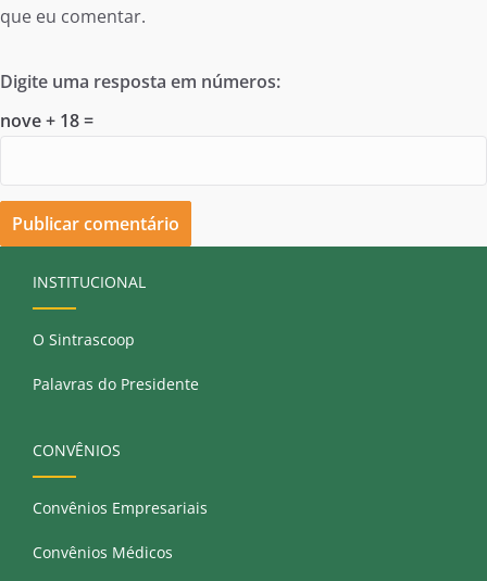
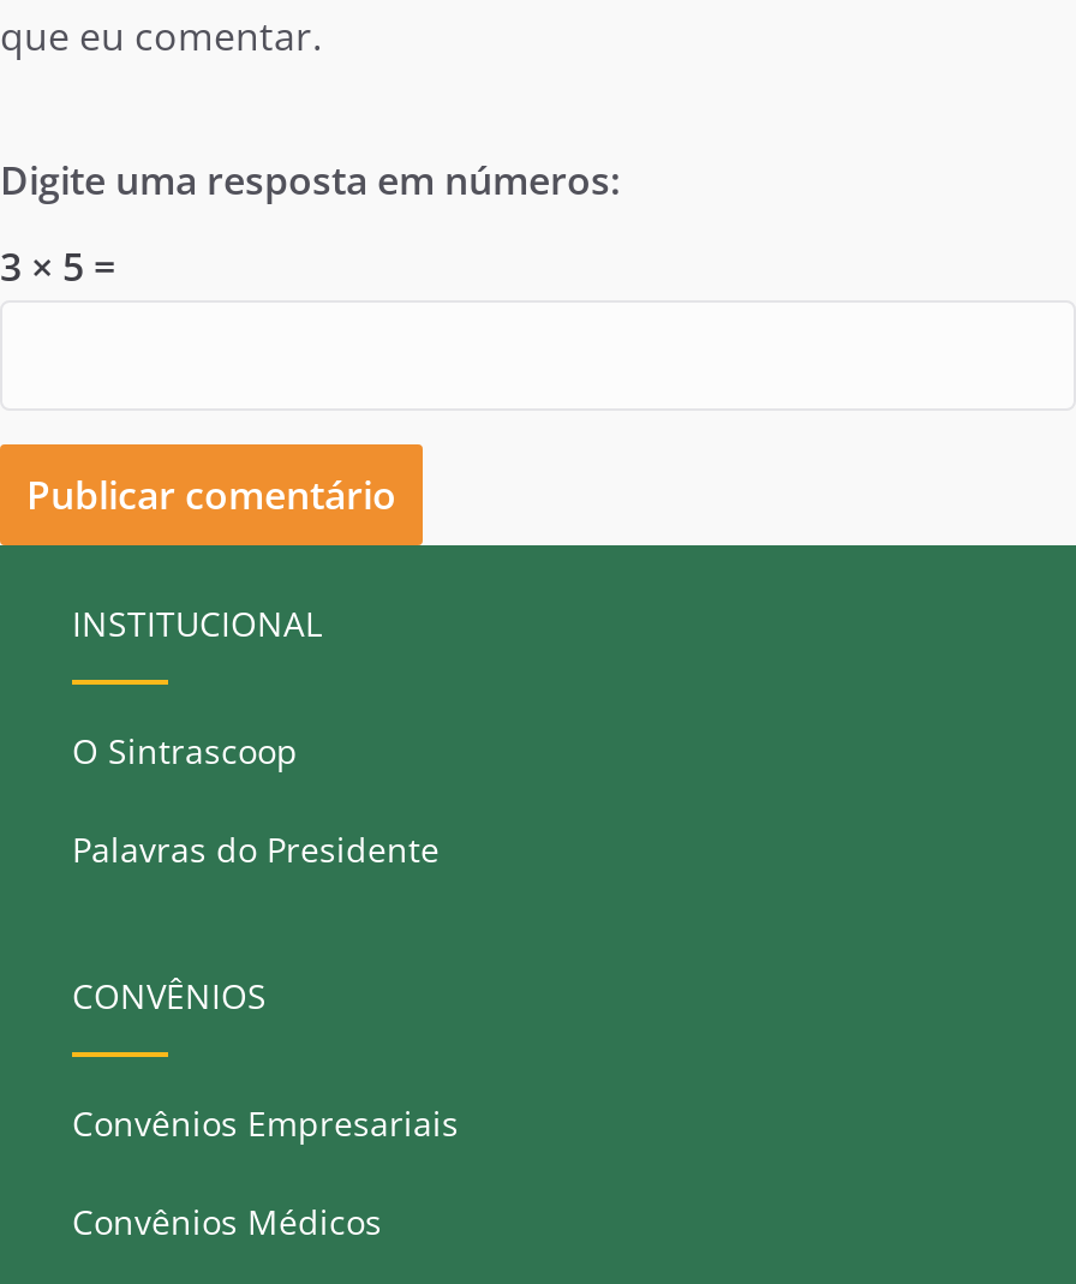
[0,109,93,132] nove + 18 = -> [0,240,115,293] 3 × 5 =

